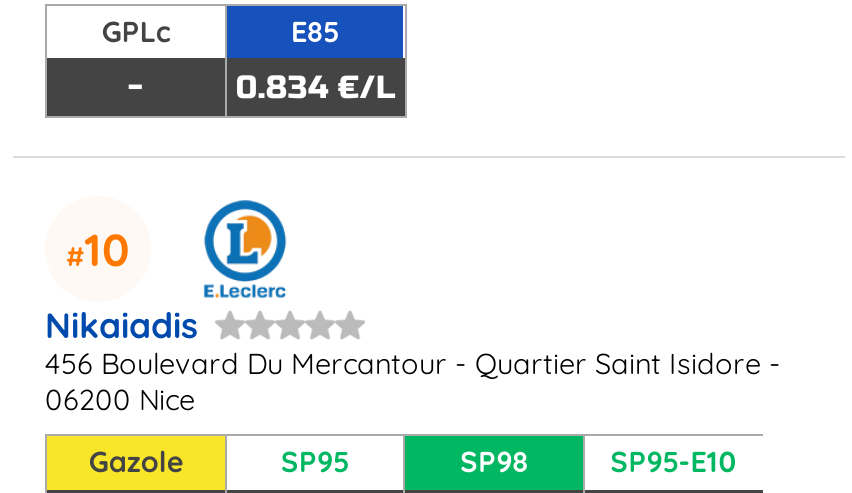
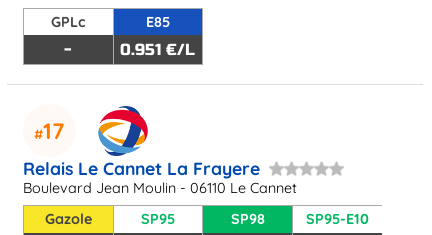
[236,68,396,106] 0.834 €/L -> [120,40,195,59] 0.951 €/L
[45,200,781,418] [image] | 10 | Nikaiadis | 456 Boulevard Du Mercantour - Quartier Saint Isidore - | 06200 Nice -> [23,106,297,197] [image] | 17 | Relais Le Cannet La Frayere | Boulevard Jean Moulin - 06110 Le Cannet

